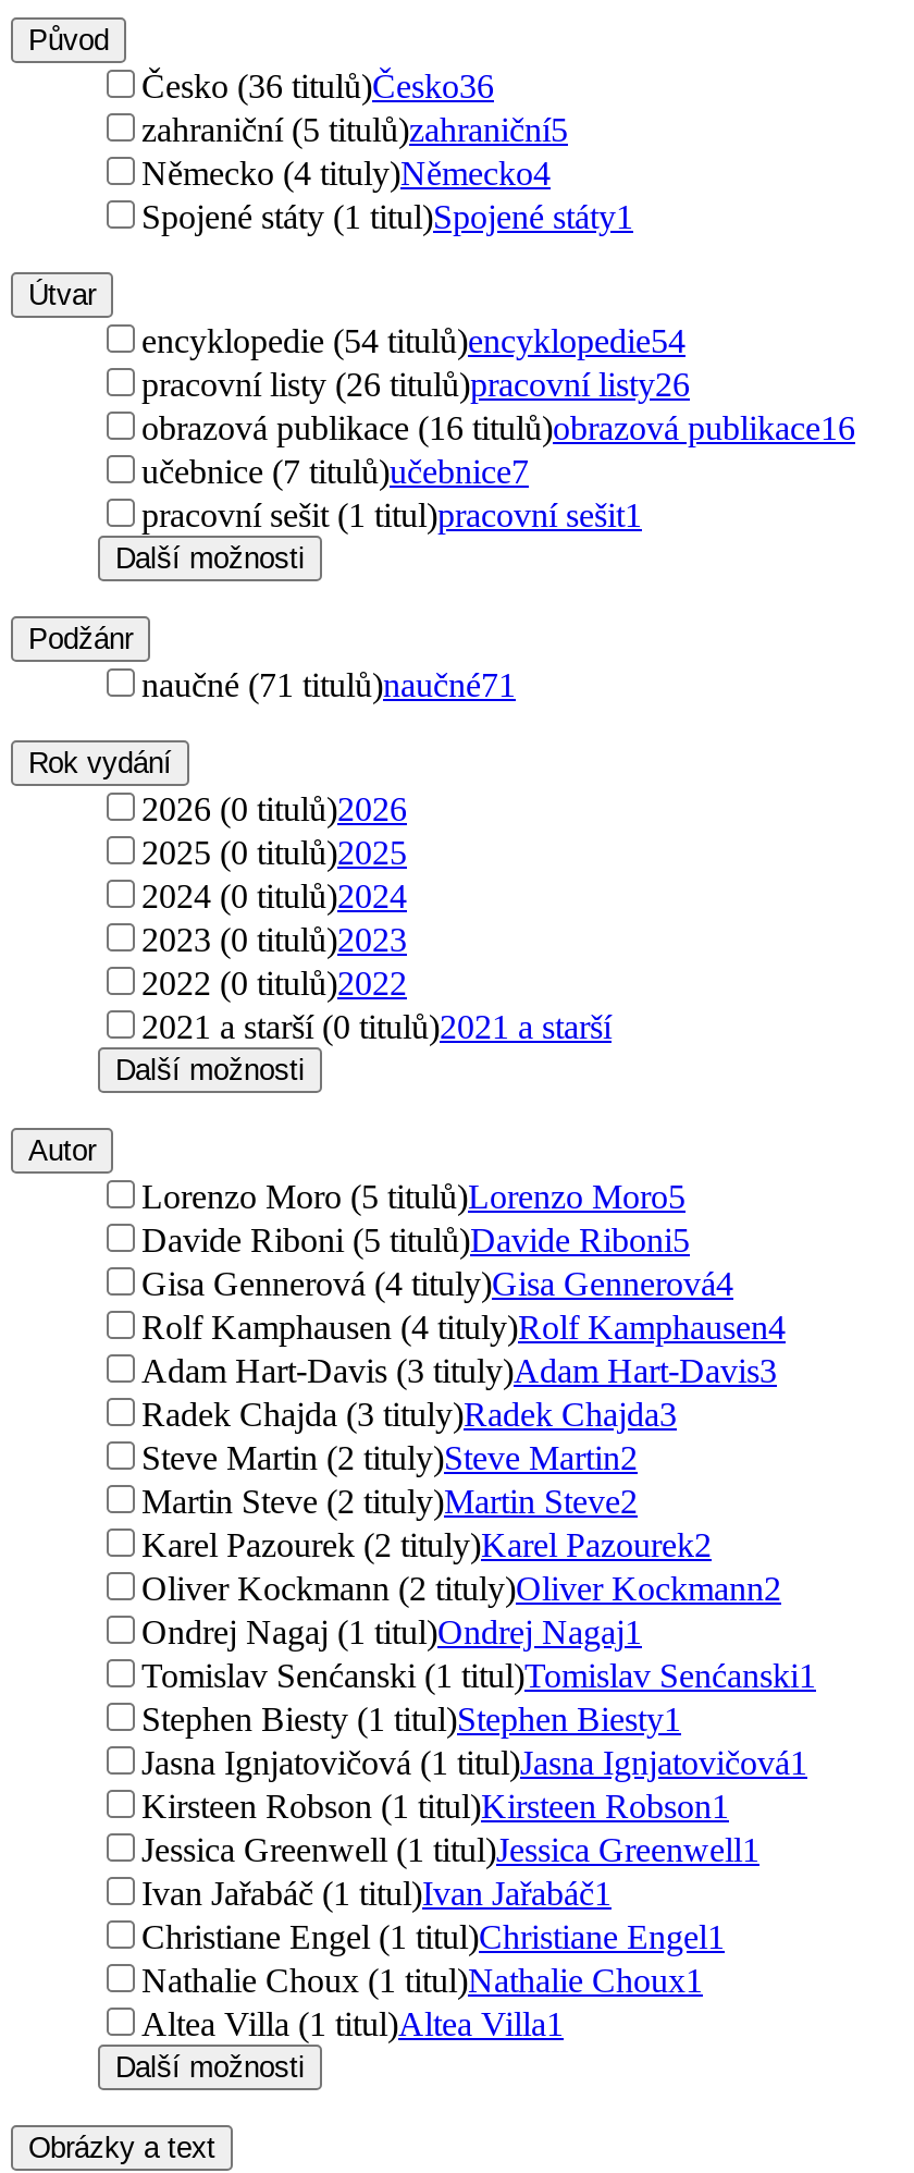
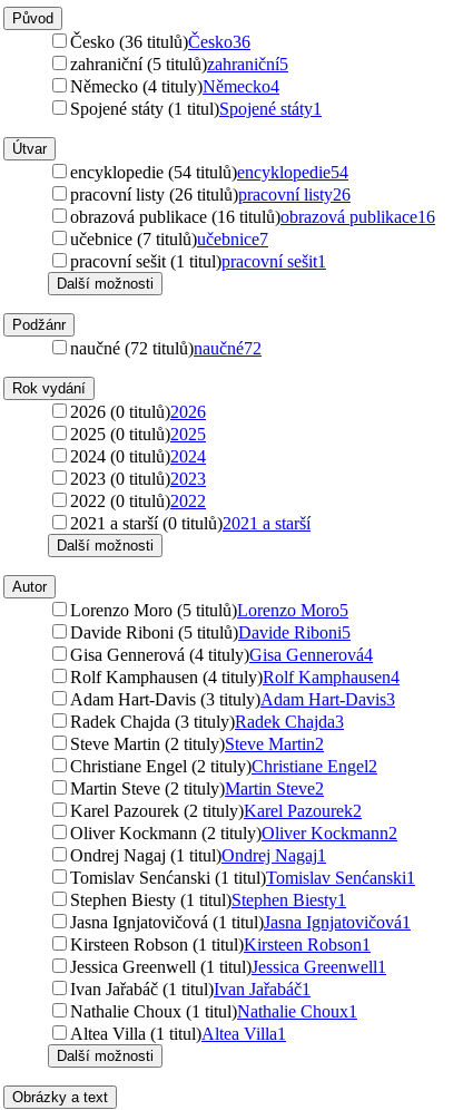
[141,665,516,702] naučné (71 titulů)naučné71 -> [70,338,262,357] naučné (72 titulů)naučné72
none -> [70,756,377,775] Christiane Engel (2 tituly)Christiane Engel2
moved [141,1482,816,1911] -> [70,779,415,998]: Martin Steve (2 tituly)Martin Steve2 | Karel Pazourek (2 tituly)Karel Pazourek2 | Oliver Kockmann (2 tituly)Oliver Kockmann2 | ... | Jessica Greenwell (1 titul)Jessica Greenwell1 | Ivan Jařabáč (1 titul)Ivan Jařabáč1
[141,1917,725,1954] Christiane Engel (1 titul)Christiane Engel1 -> none

